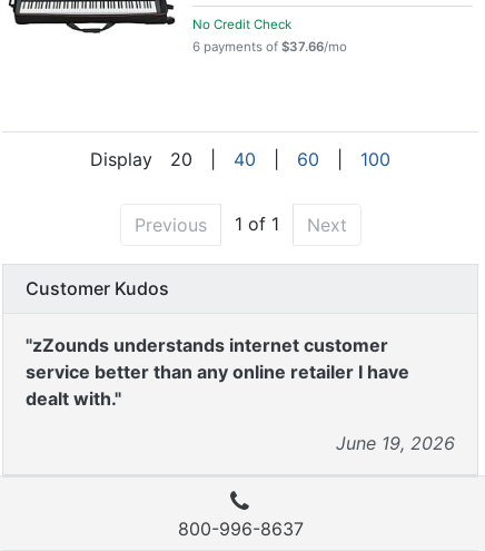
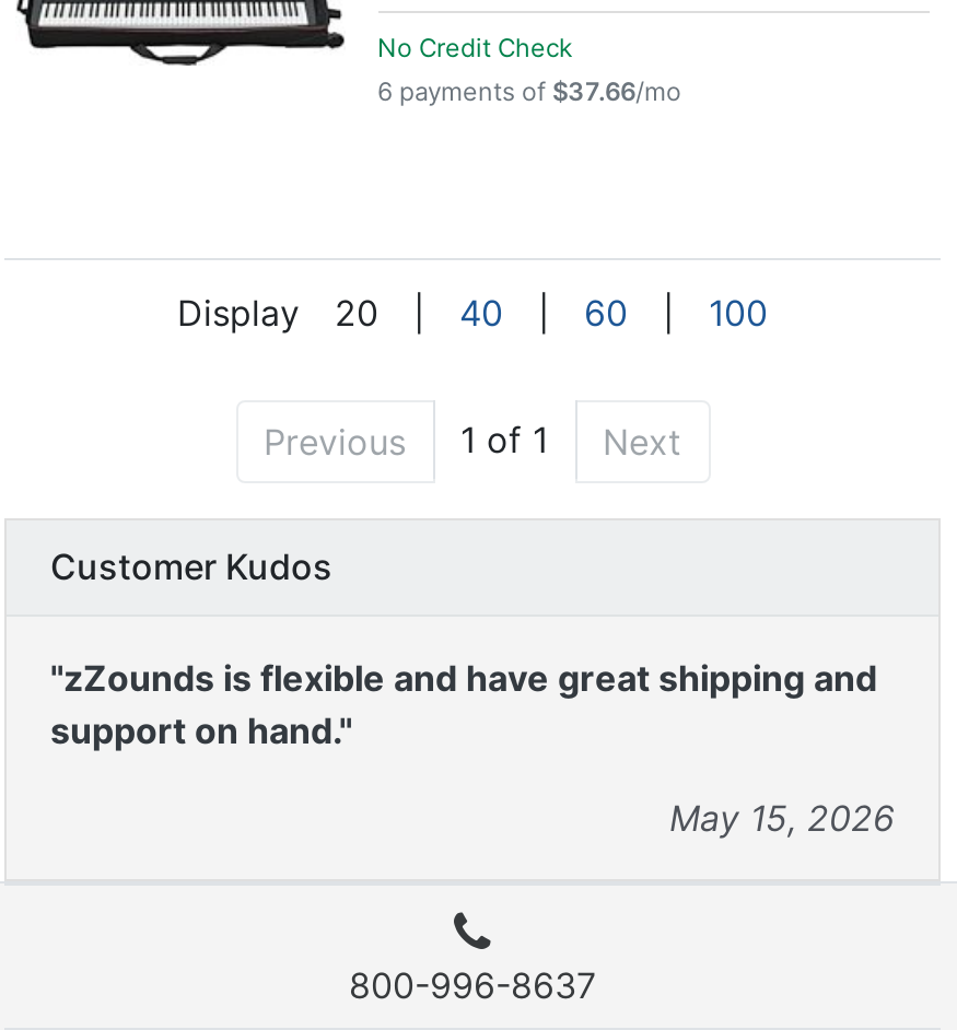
[26,333,409,409] "zZounds understands internet customer | service better than any online retailer I have | dealt with." -> [50,655,877,751] "zZounds is flexible and have great shipping and | support on hand."
[336,431,455,454] June 19, 2026 -> [669,795,895,839] May 15, 2026

